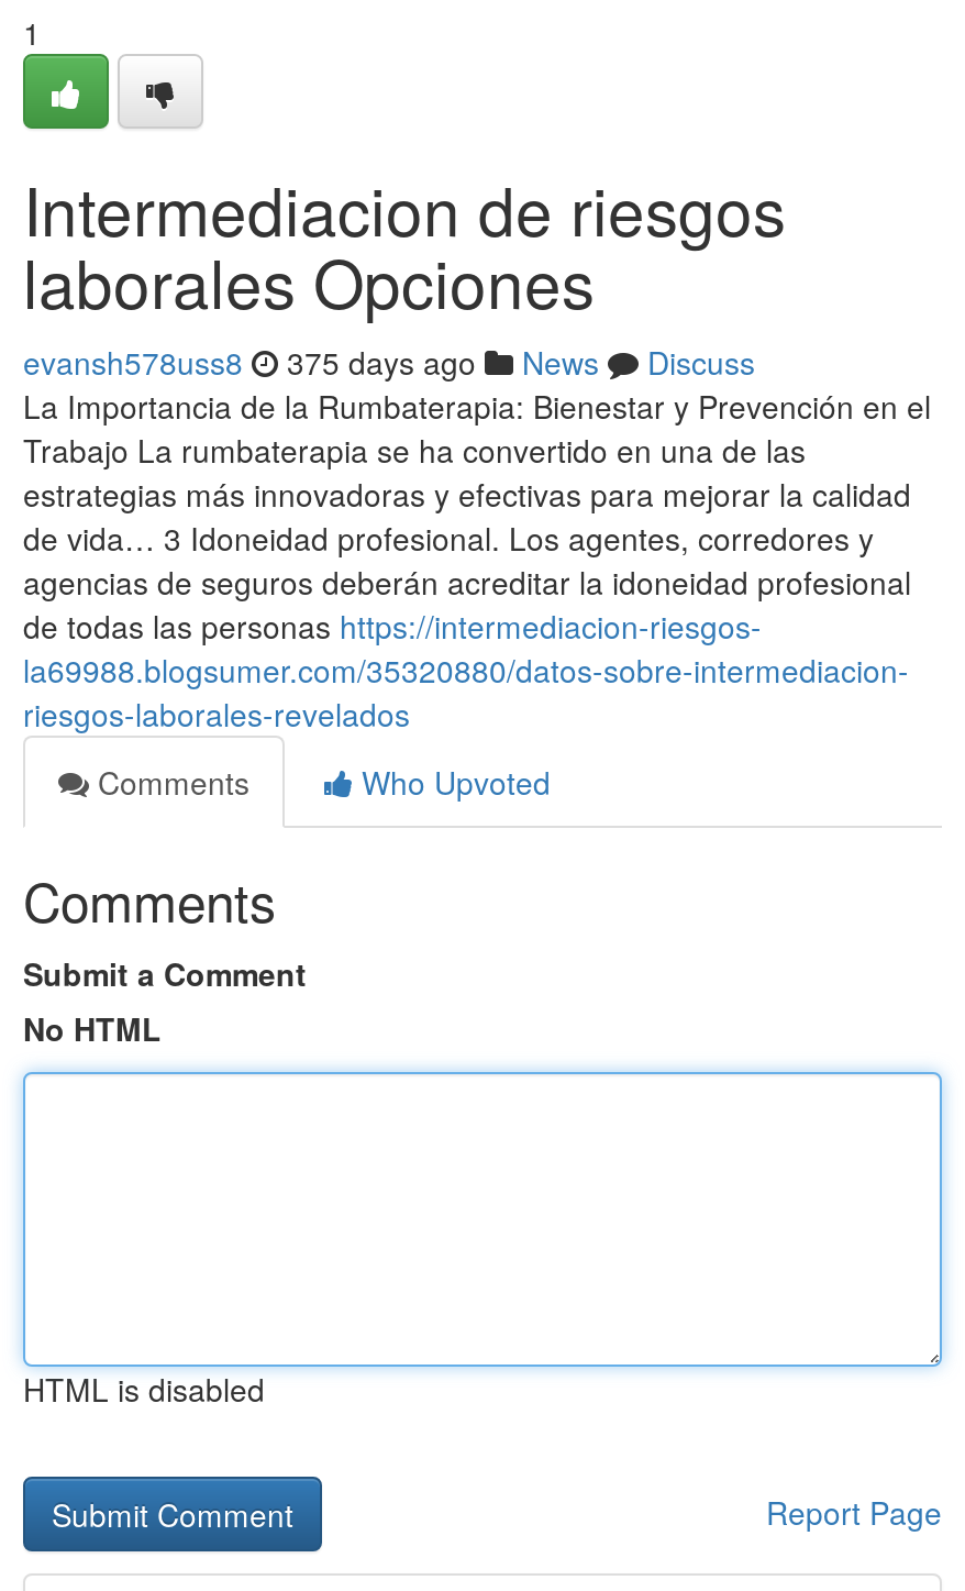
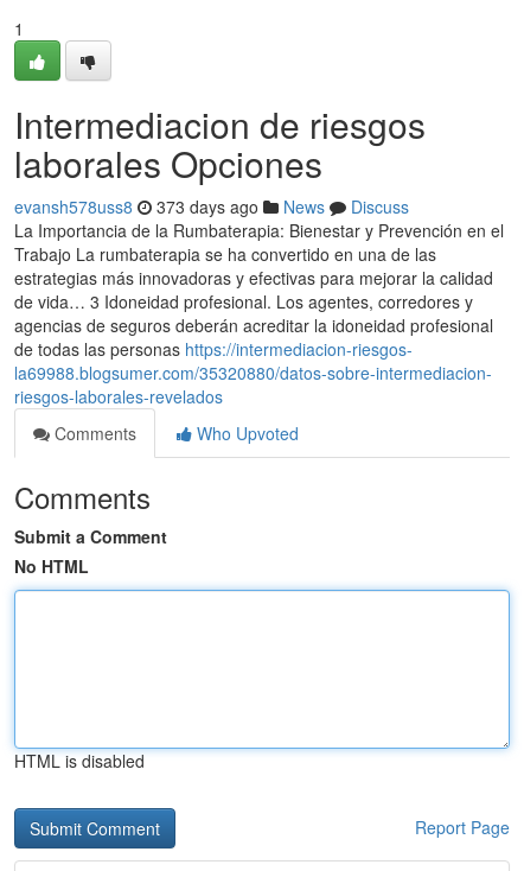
[23,340,755,384] evansh578uss8 375 days ago News Discuss -> [14,195,409,218] evansh578uss8 373 days ago News Discuss

